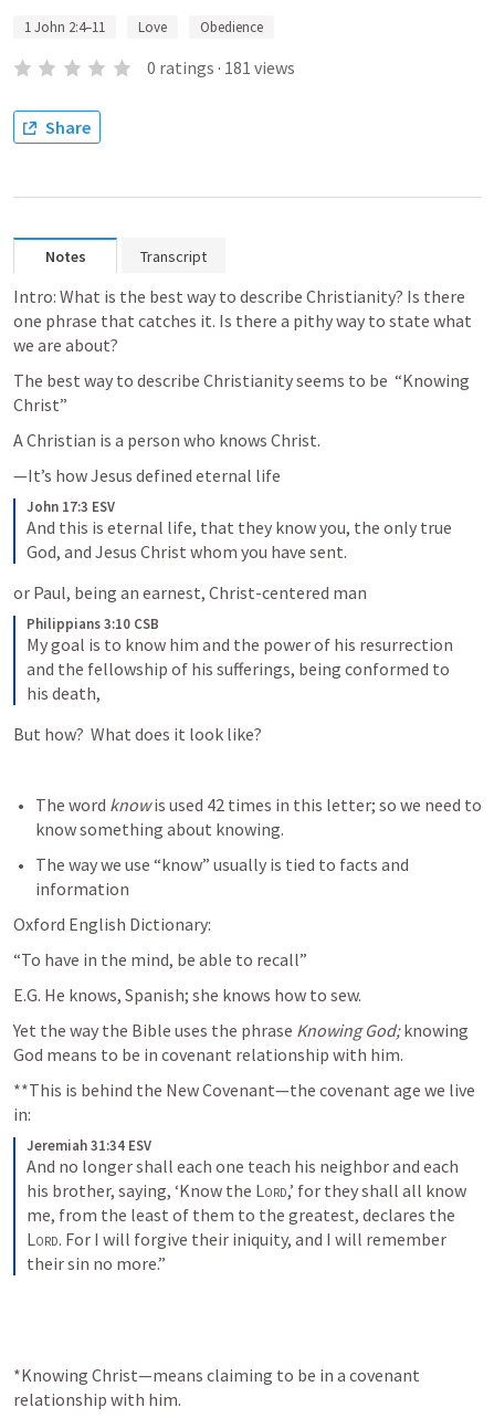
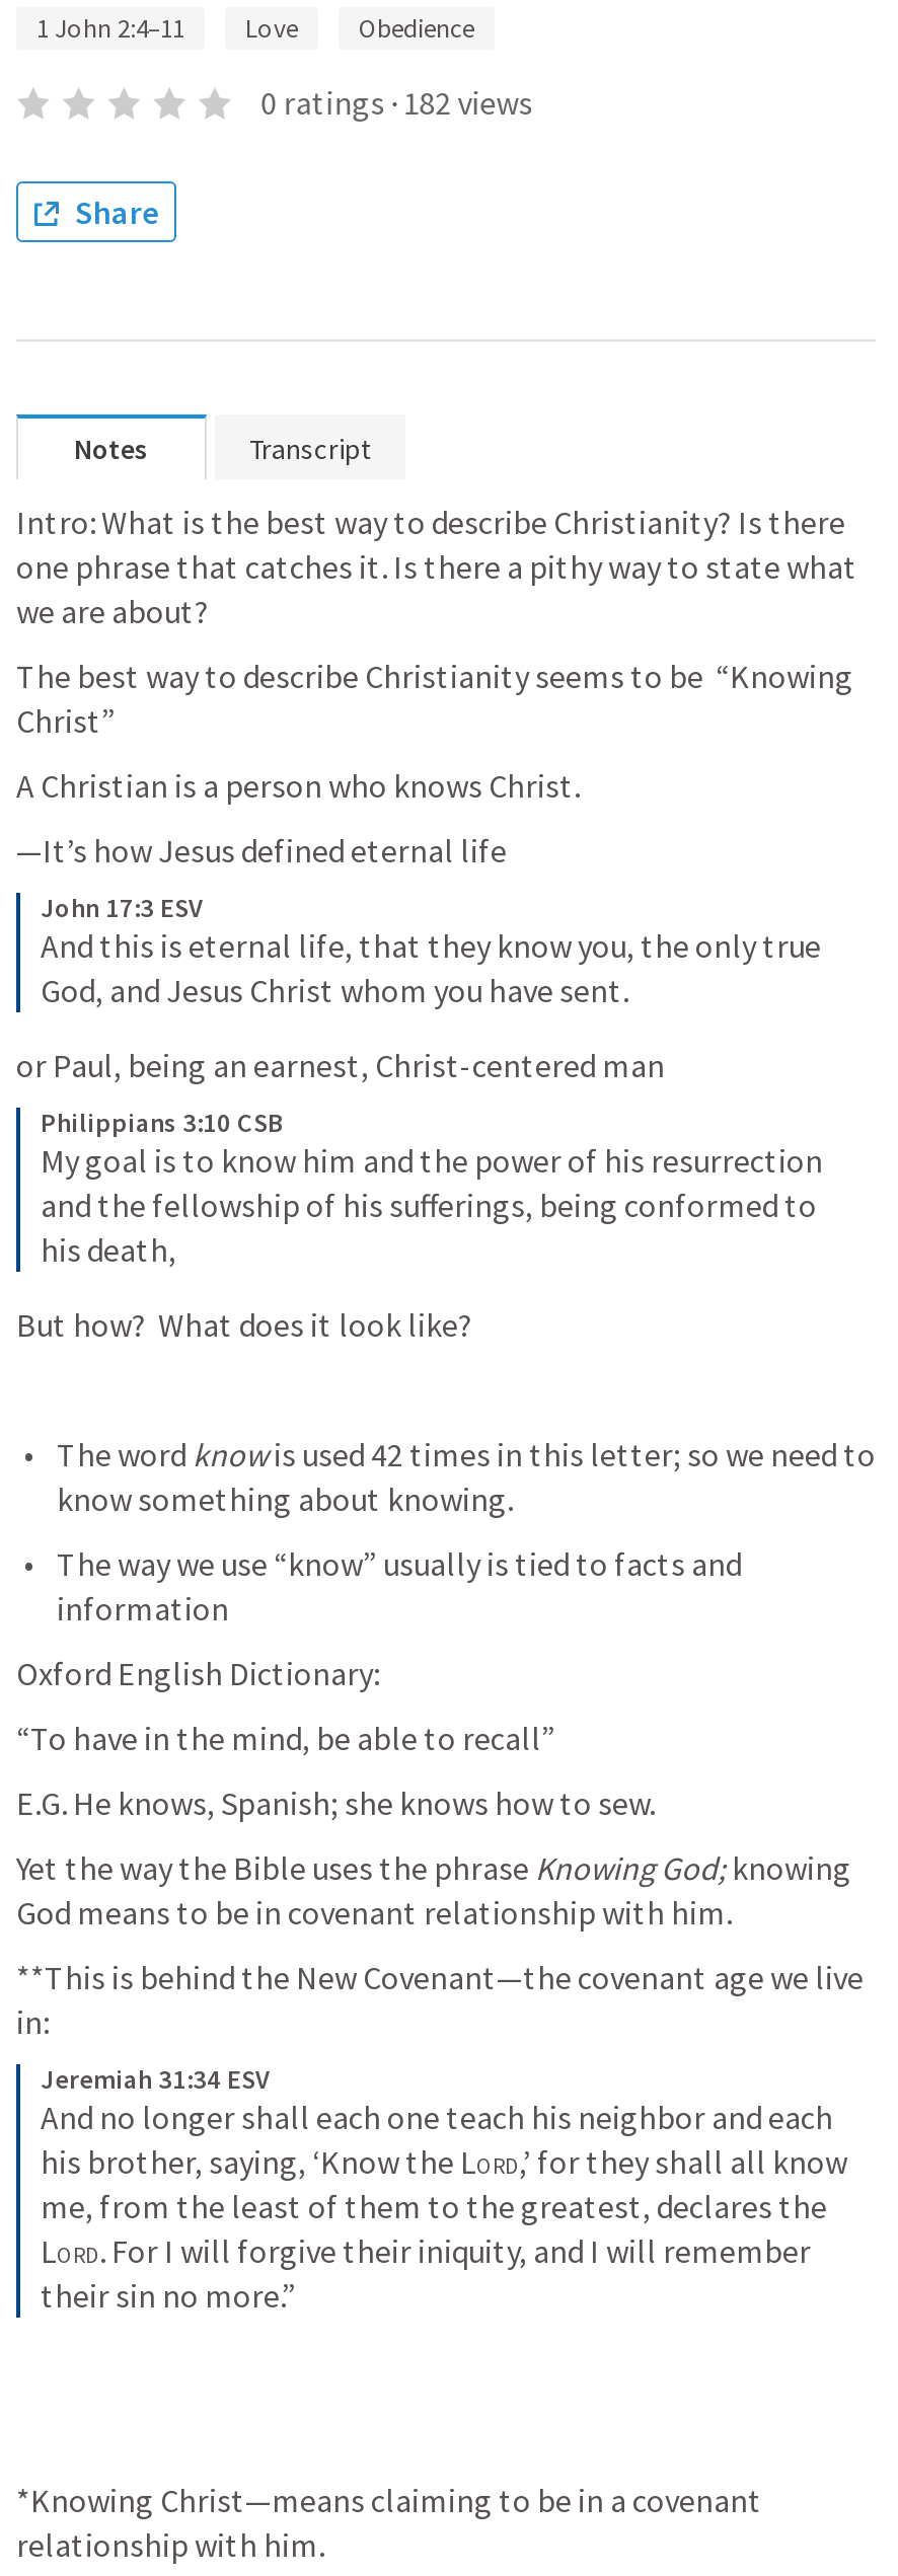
[147,56,295,78] 0 ratings · 181 views -> [261,82,533,123] 0 ratings · 182 views

